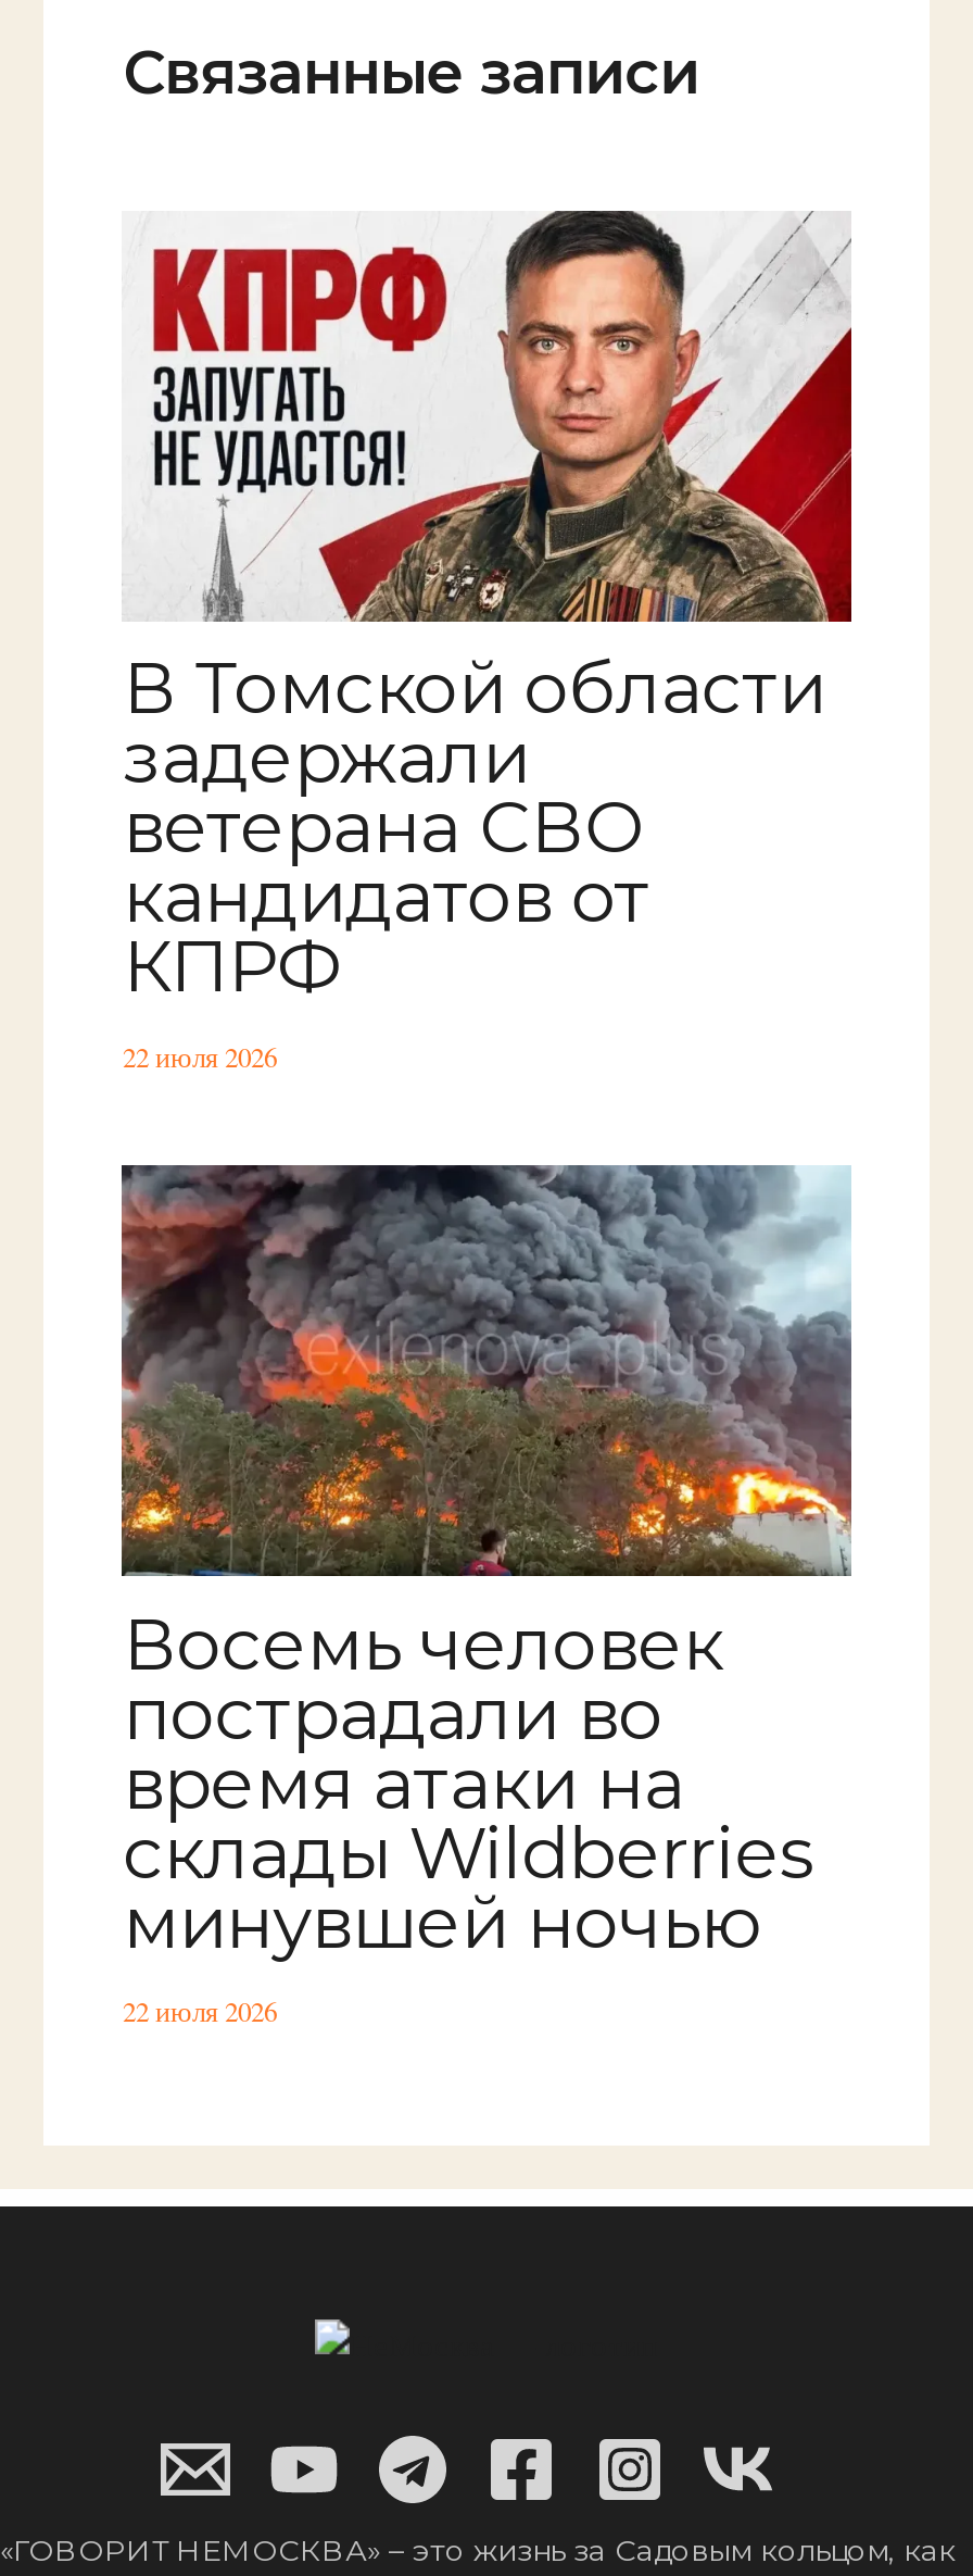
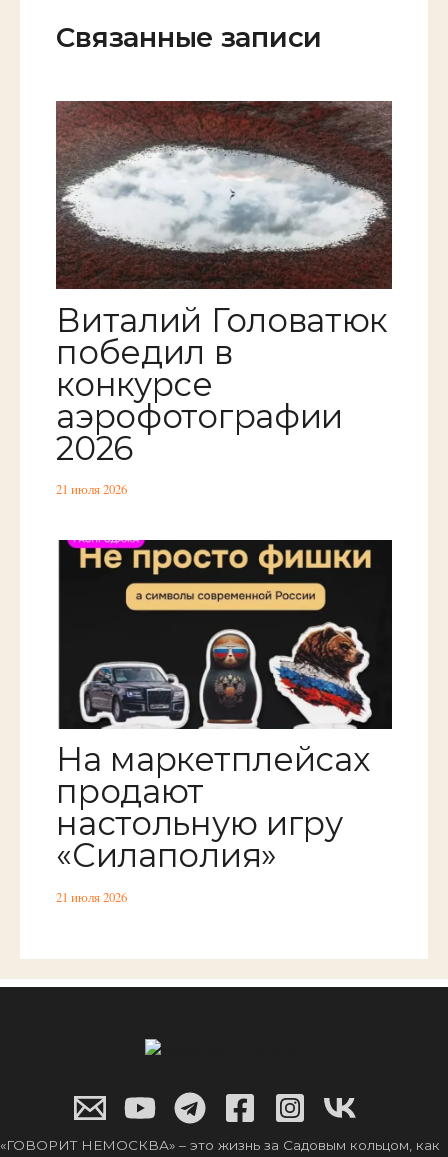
[122,211,851,1075] [image] | В Томской области | задержали | ветерана СВО | кандидатов от | КПРФ | 22 июля 2026 -> [55,100,393,498] [image] | Виталий Головатюк | победил в | конкурсе | аэрофотографии | 2026 | 21 июля 2026
[119,1163,854,2030] [image] | Восемь человек | пострадали во | время атаки на | склады Wildberries | минувшей ночью | 22 июля 2026 -> [56,539,393,905] [image] | На маркетплейсах | продают | настольную игру | «Силаполия» | 21 июля 2026

